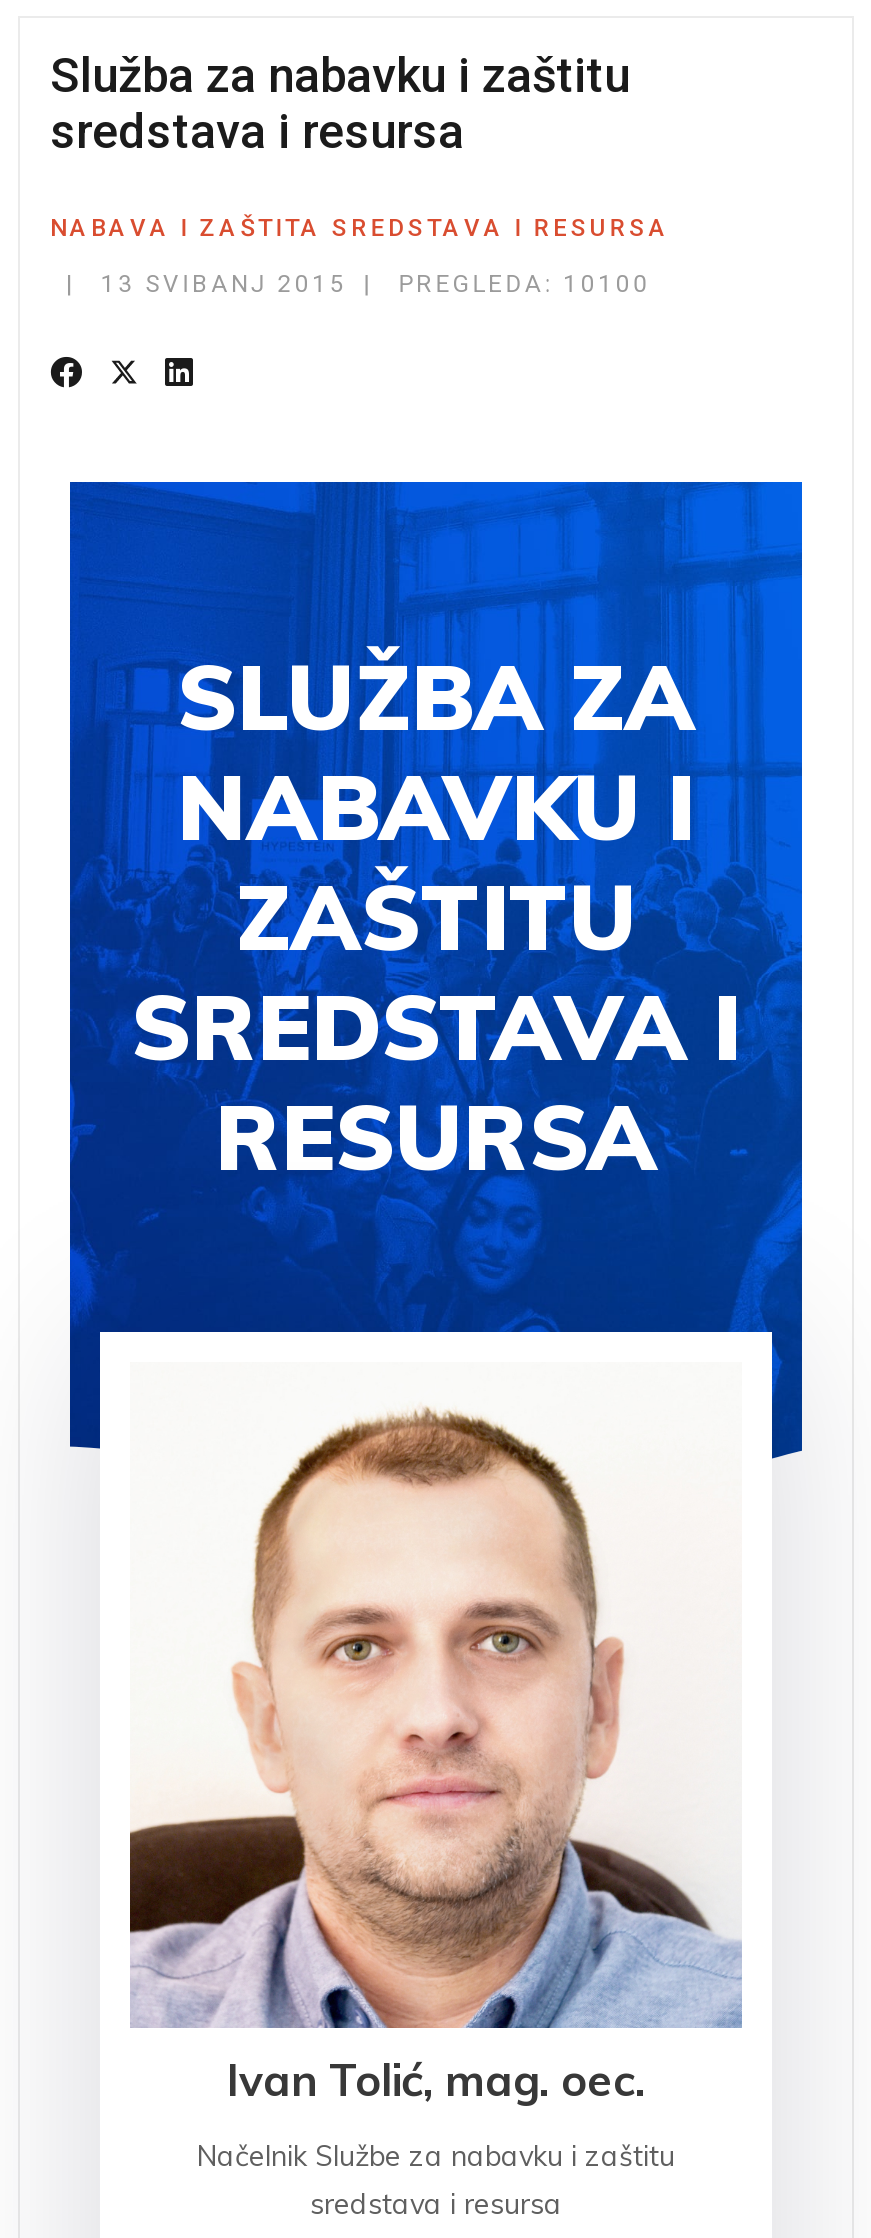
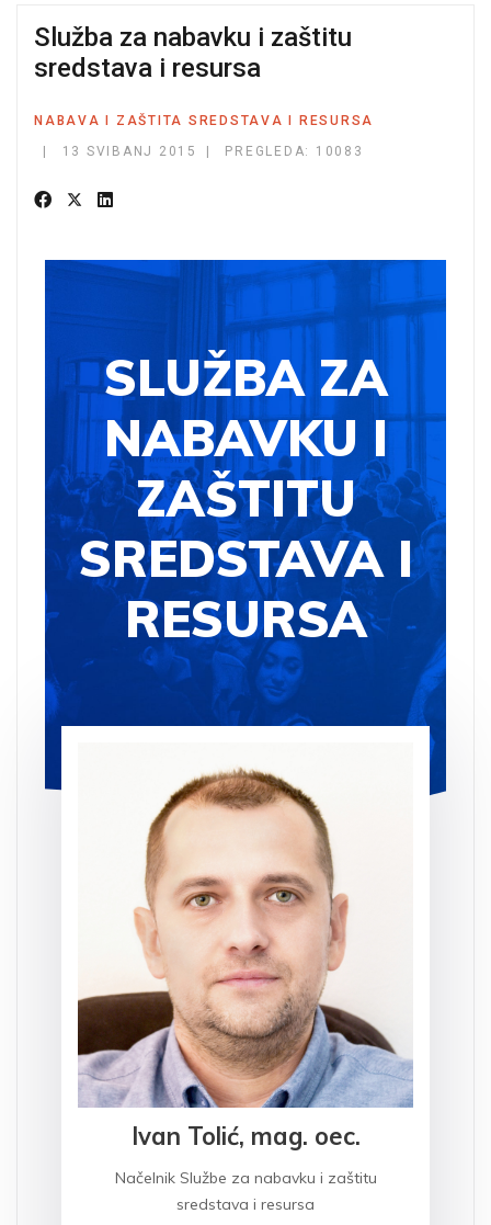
[101,270,651,298] 13 SVIBANJ 2015 PREGLEDA: 10100 -> [62,144,363,159] 13 SVIBANJ 2015 PREGLEDA: 10083

